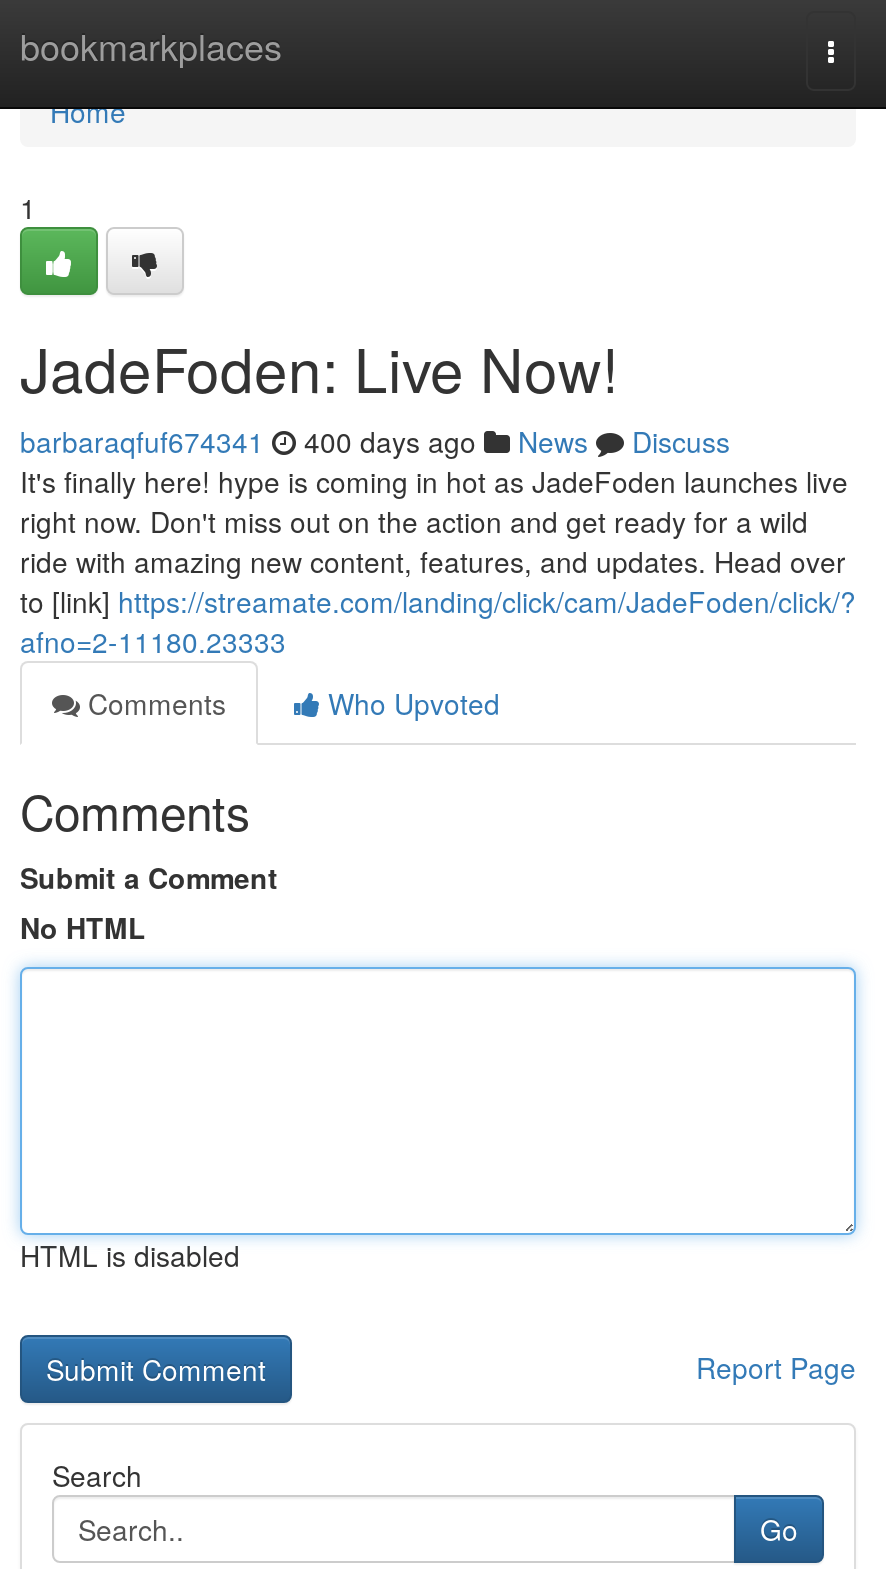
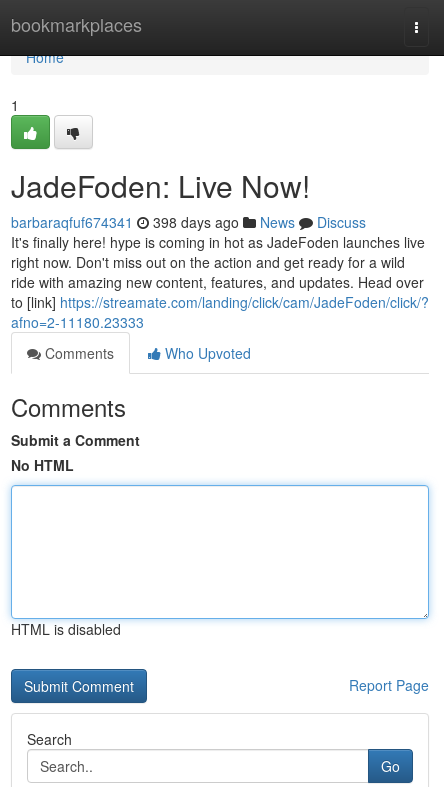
[20,421,730,461] barbaraqfuf674341 400 days ago News Discuss -> [11,212,366,232] barbaraqfuf674341 398 days ago News Discuss

